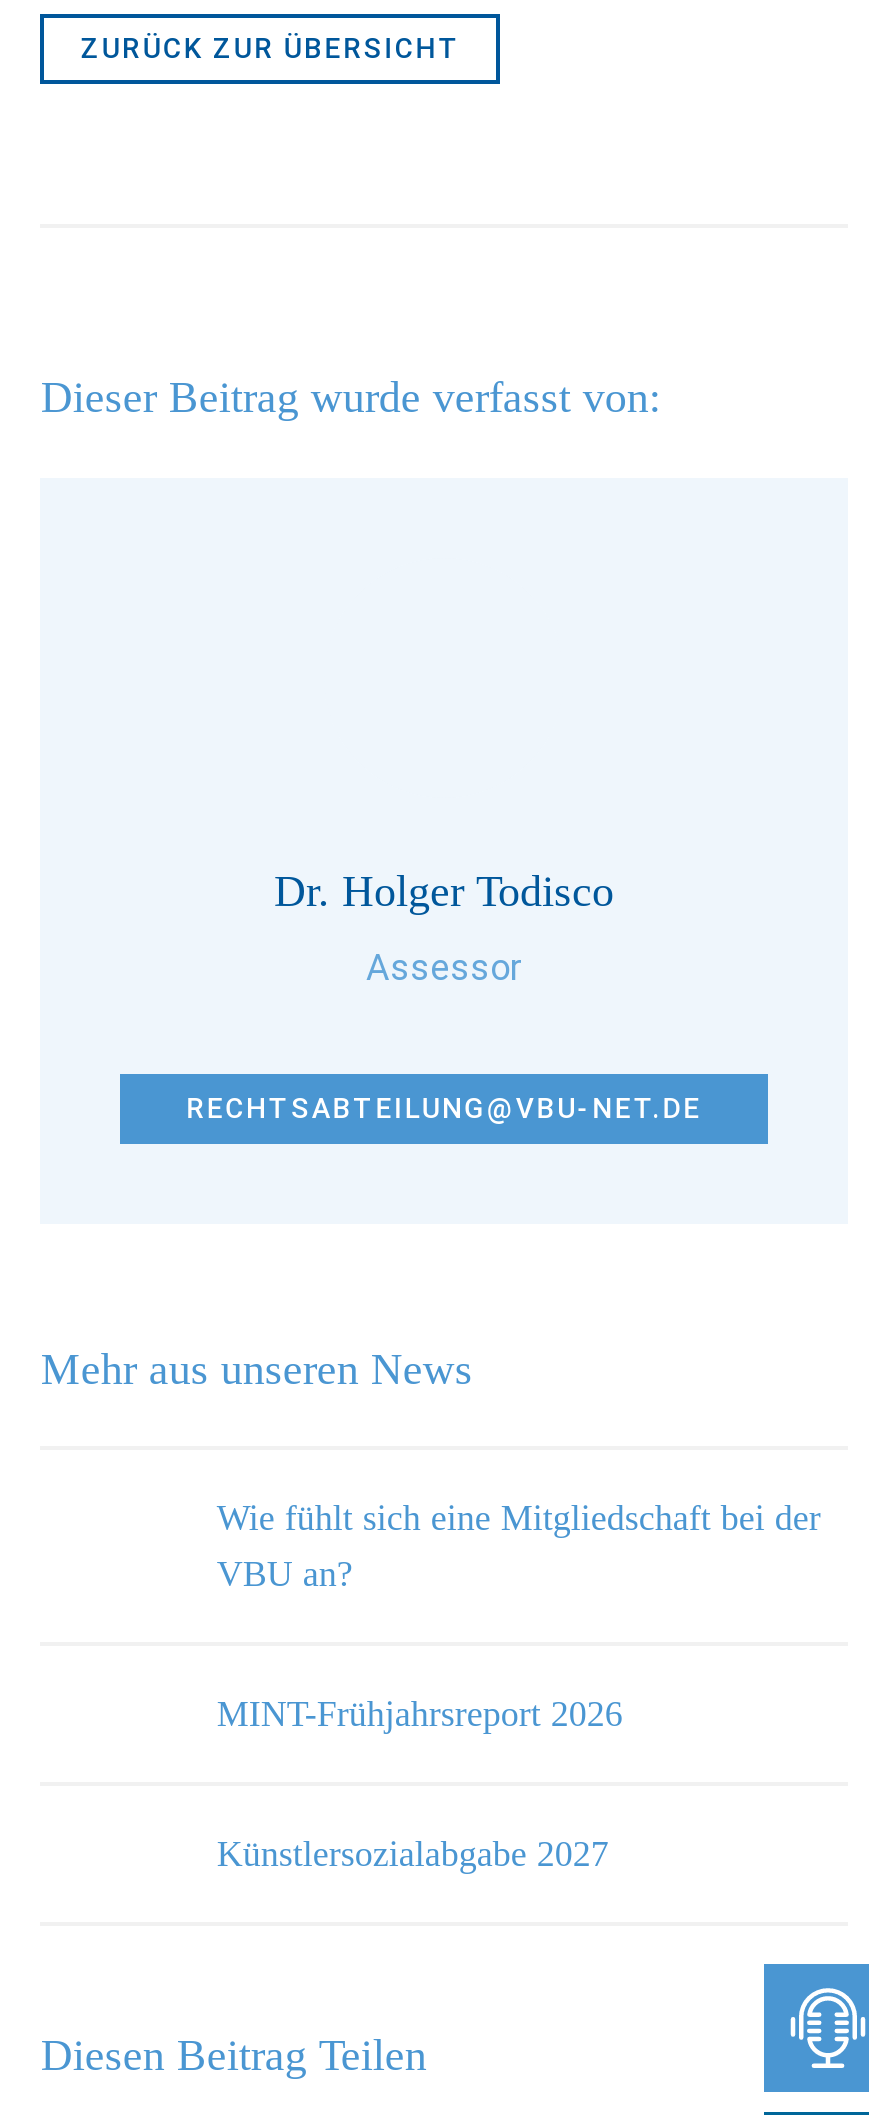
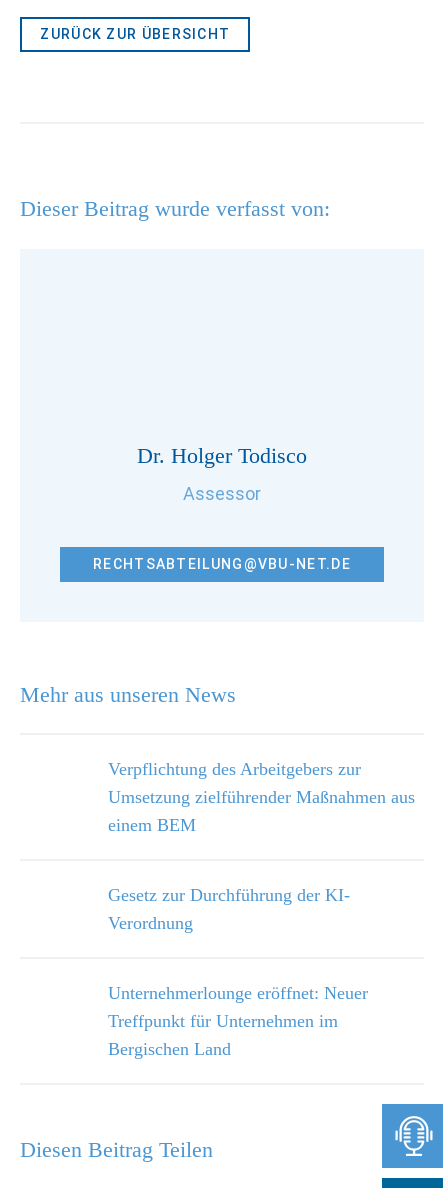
[217,1498,821,1594] Wie fühlt sich eine Mitgliedschaft bei der | VBU an? -> [108,759,415,835] Verpflichtung des Arbeitgebers zur | Umsetzung zielführender Maßnahmen aus | einem BEM
[217,1694,623,1734] MINT-Frühjahrsreport 2026 -> [108,885,350,933] Gesetz zur Durchführung der KI- | Verordnung
[217,1834,609,1874] Künstlersozialabgabe 2027 -> [108,983,368,1059] Unternehmerlounge eröffnet: Neuer | Treffpunkt für Unternehmen im | Bergischen Land

